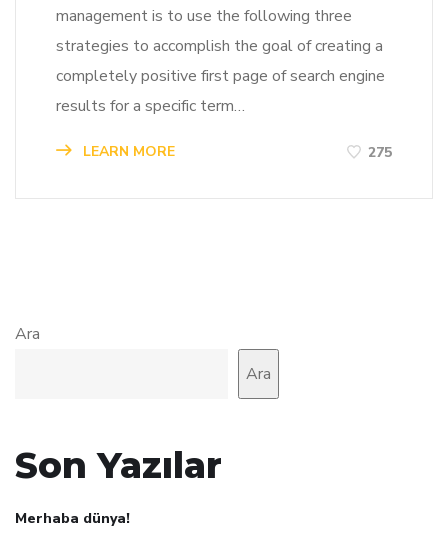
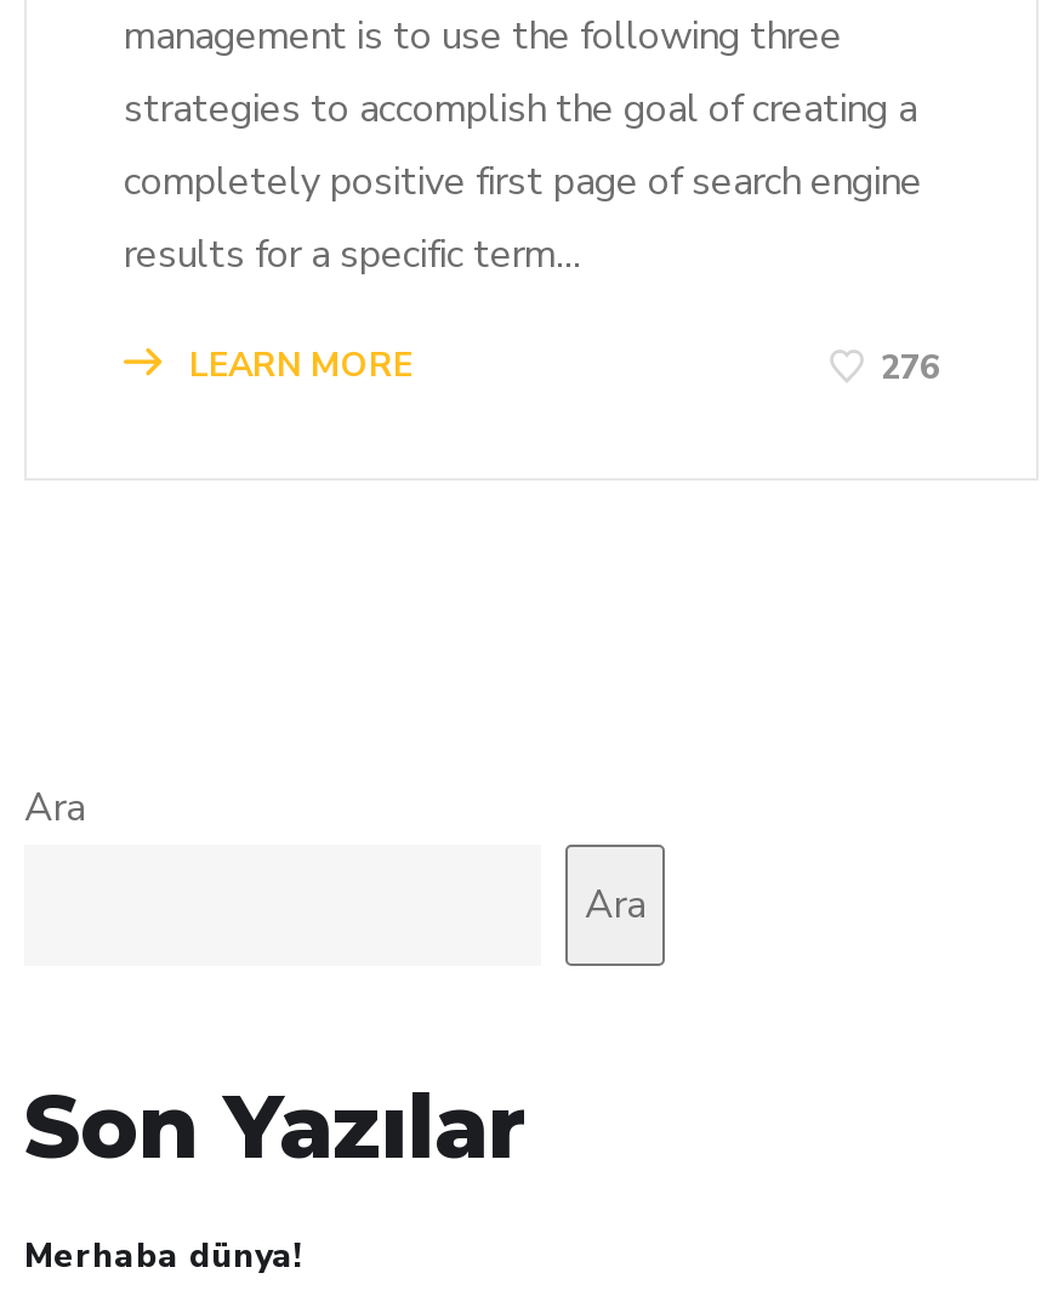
[368,142,392,161] 275 -> [881,343,939,390] 276

